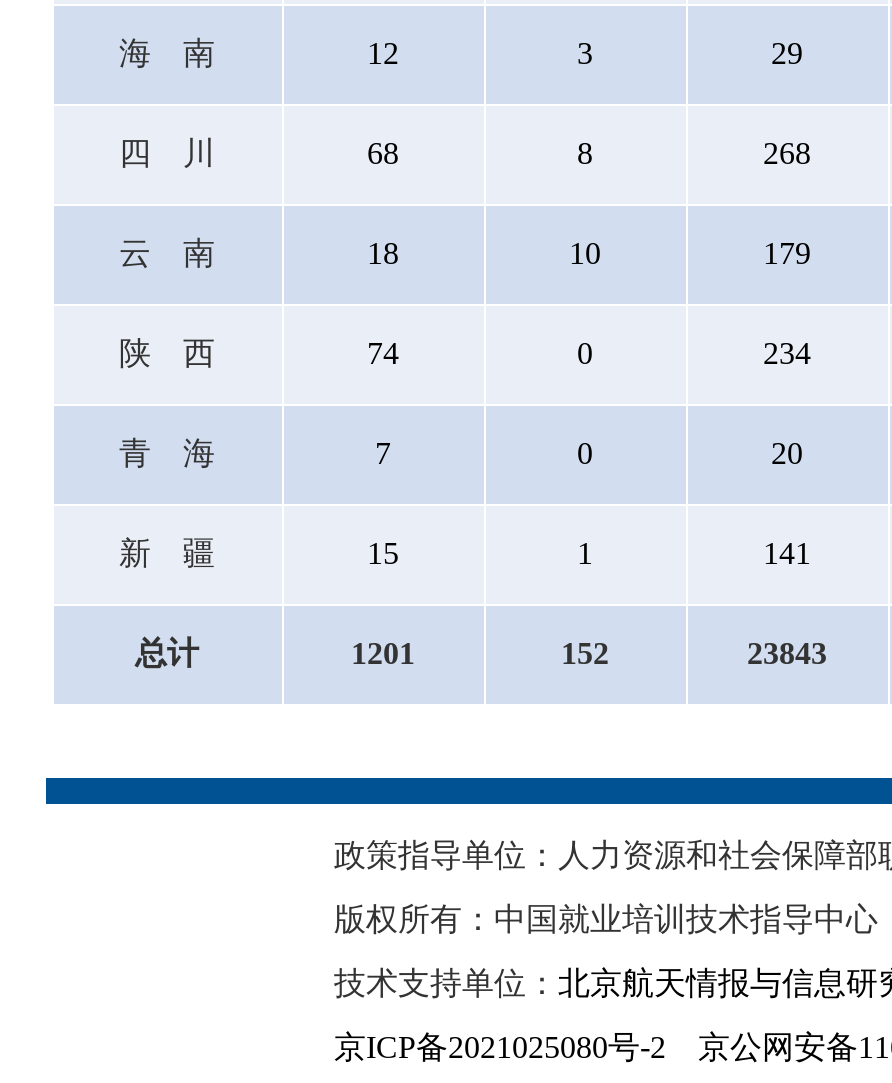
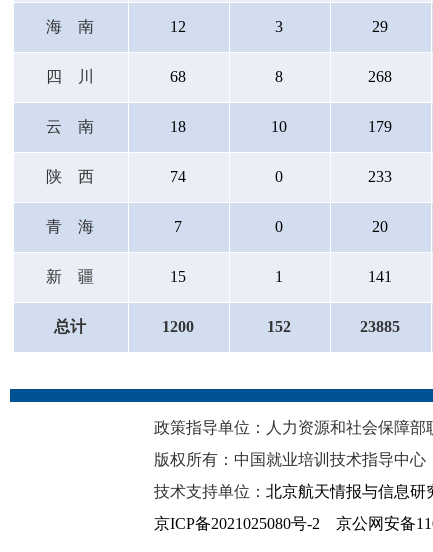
[763,336,811,370] 234 -> [368,168,392,185] 233
[351,636,415,670] 1201 -> [162,318,194,335] 1200
[747,636,827,670] 23843 -> [360,318,400,335] 23885

